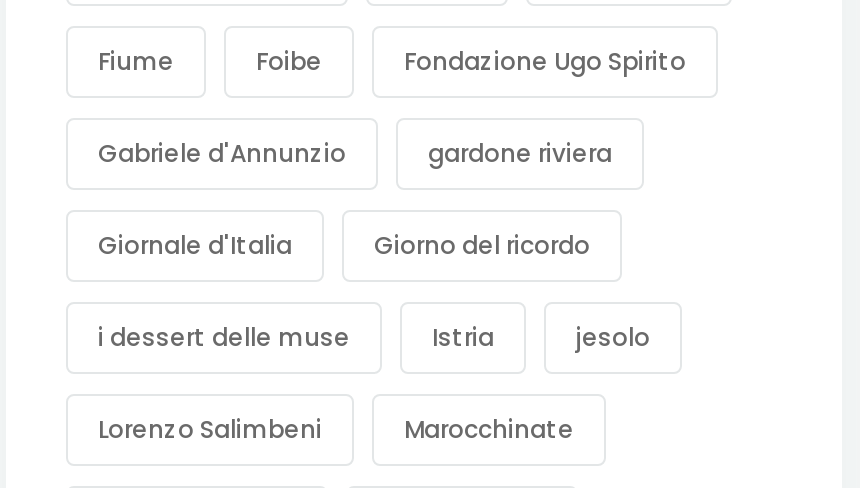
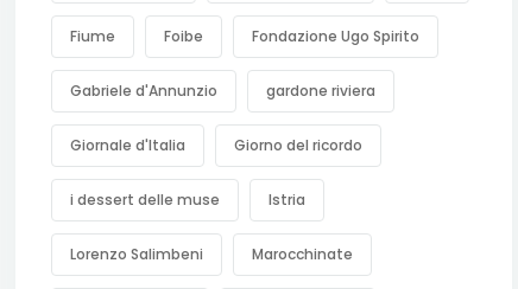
[576,320,650,354] jesolo -> none

